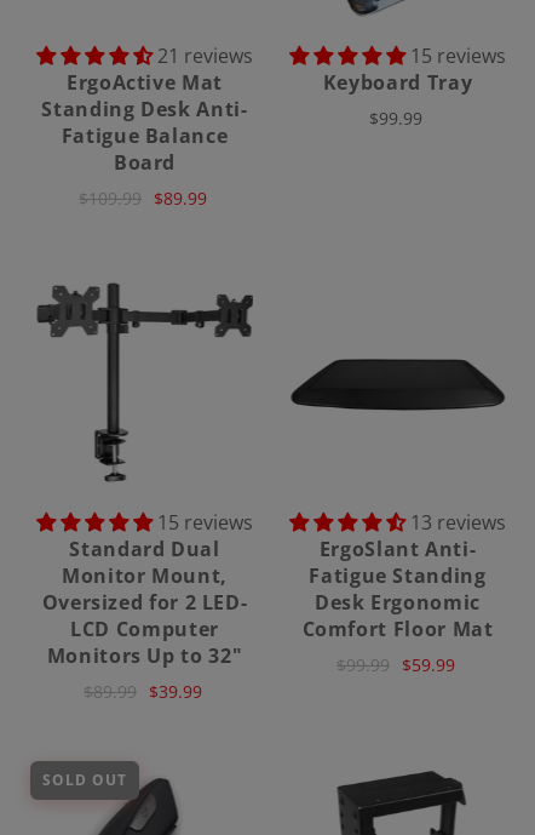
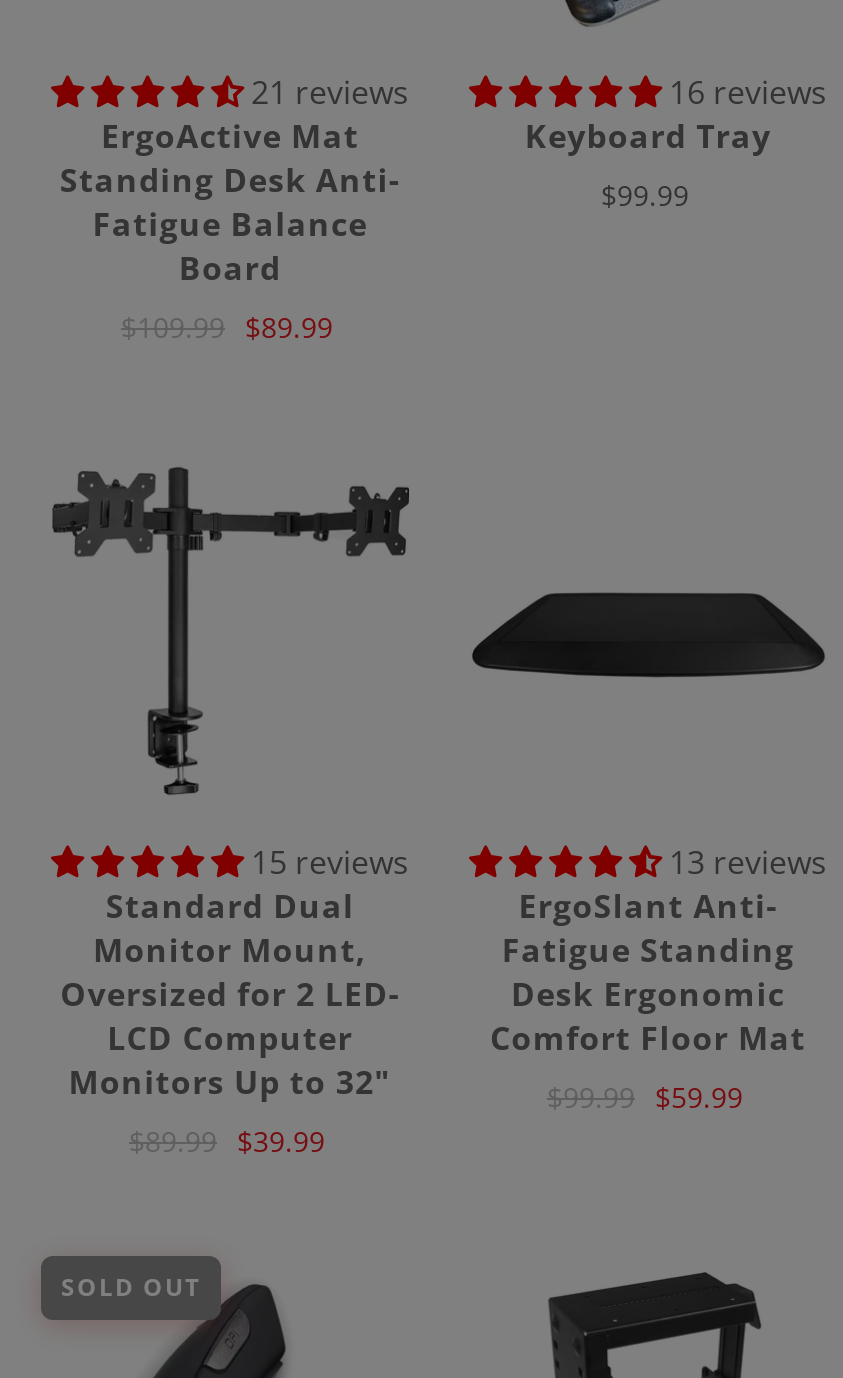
[410,42,506,69] 15 reviews -> [669,70,827,114] 16 reviews

